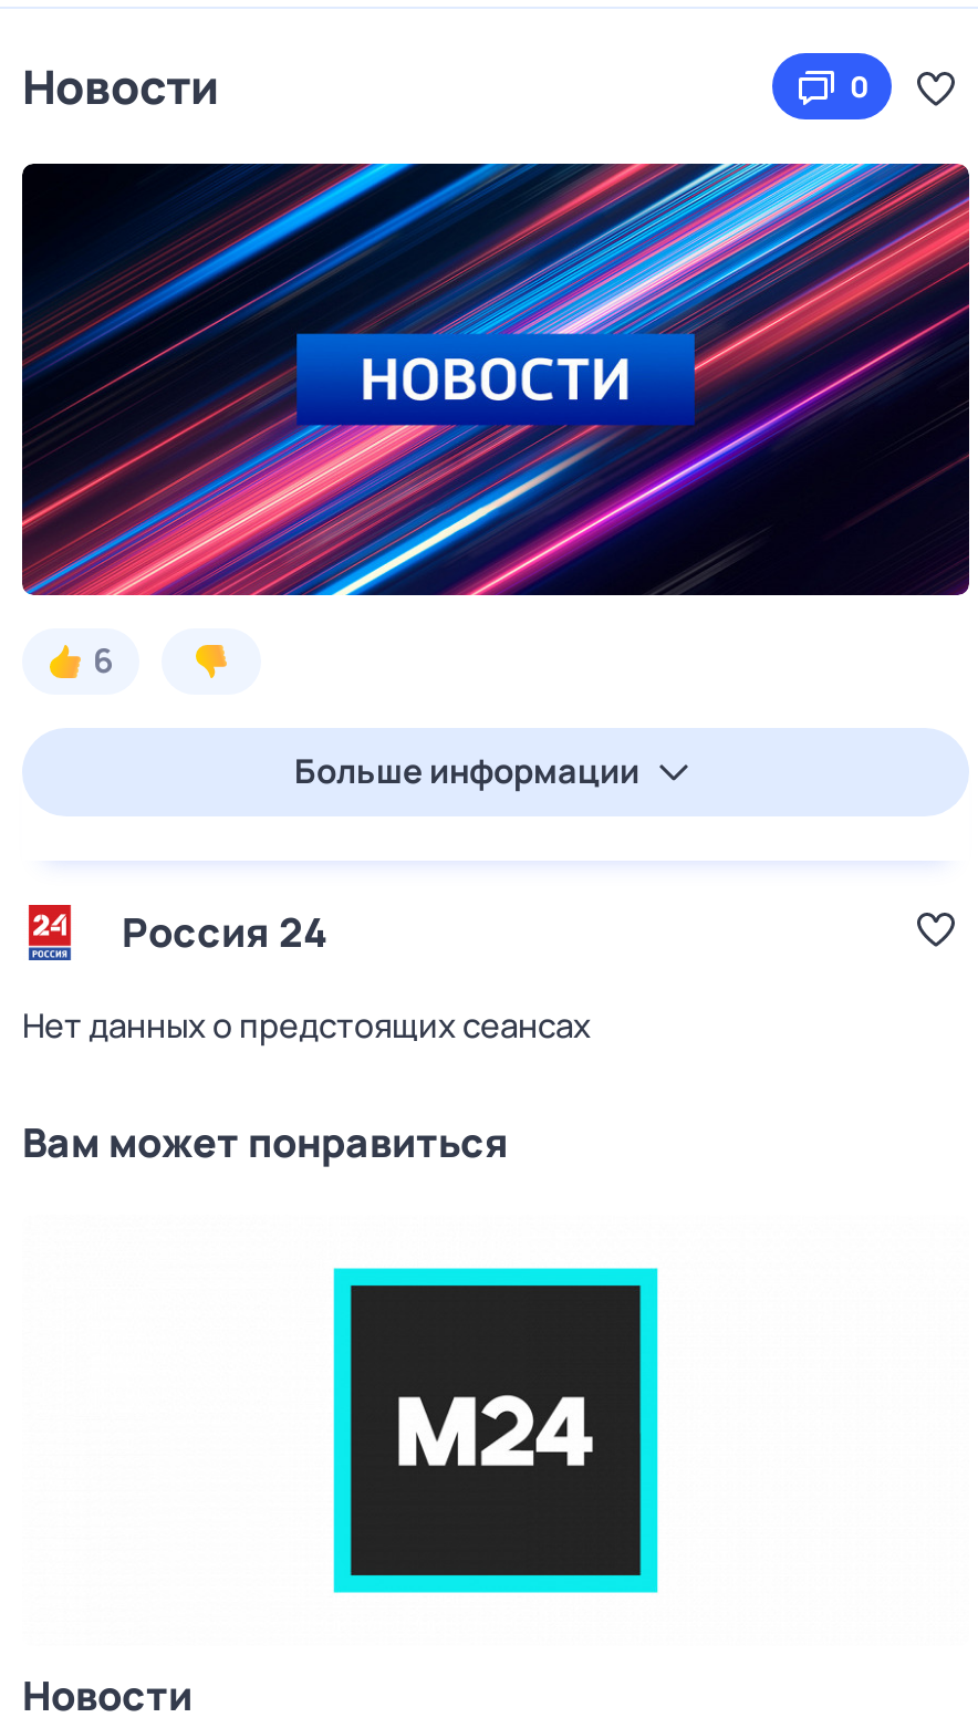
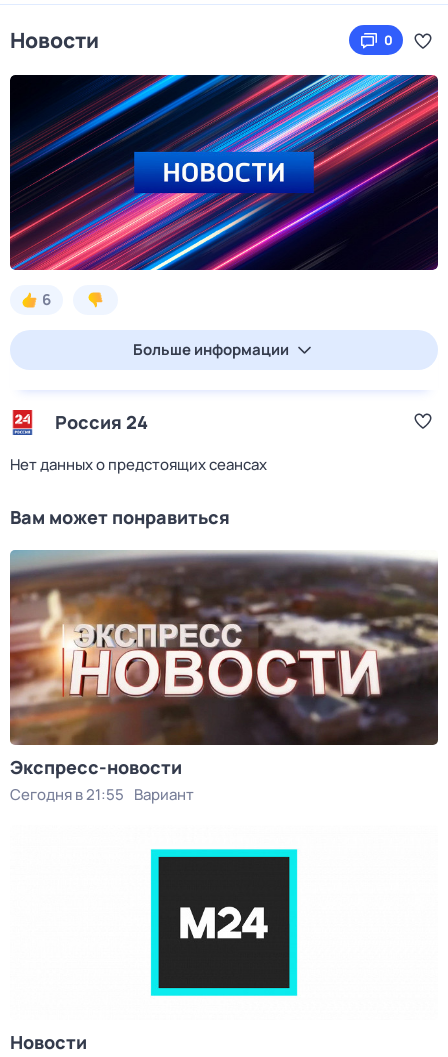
none -> [9,549,439,805] [image] | Экспресс-новости | Сегодня в 21:55 Вариант

